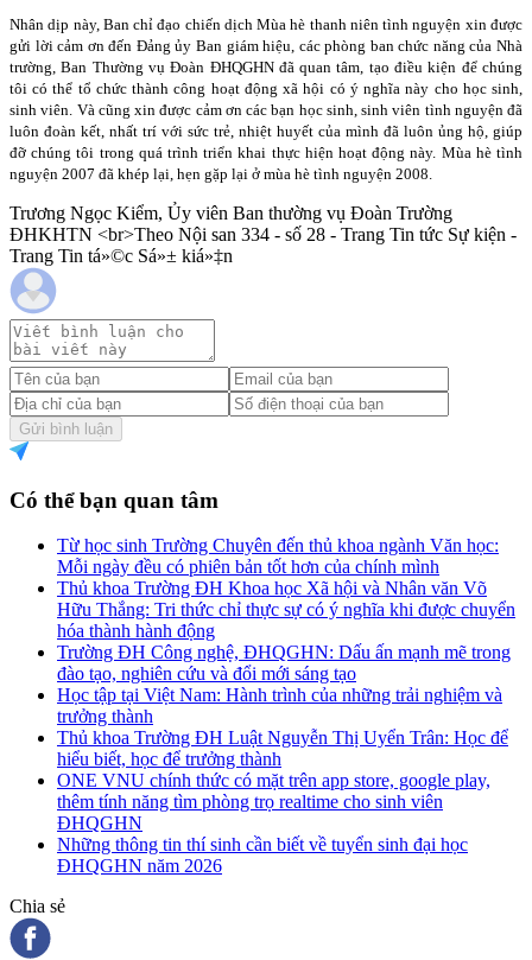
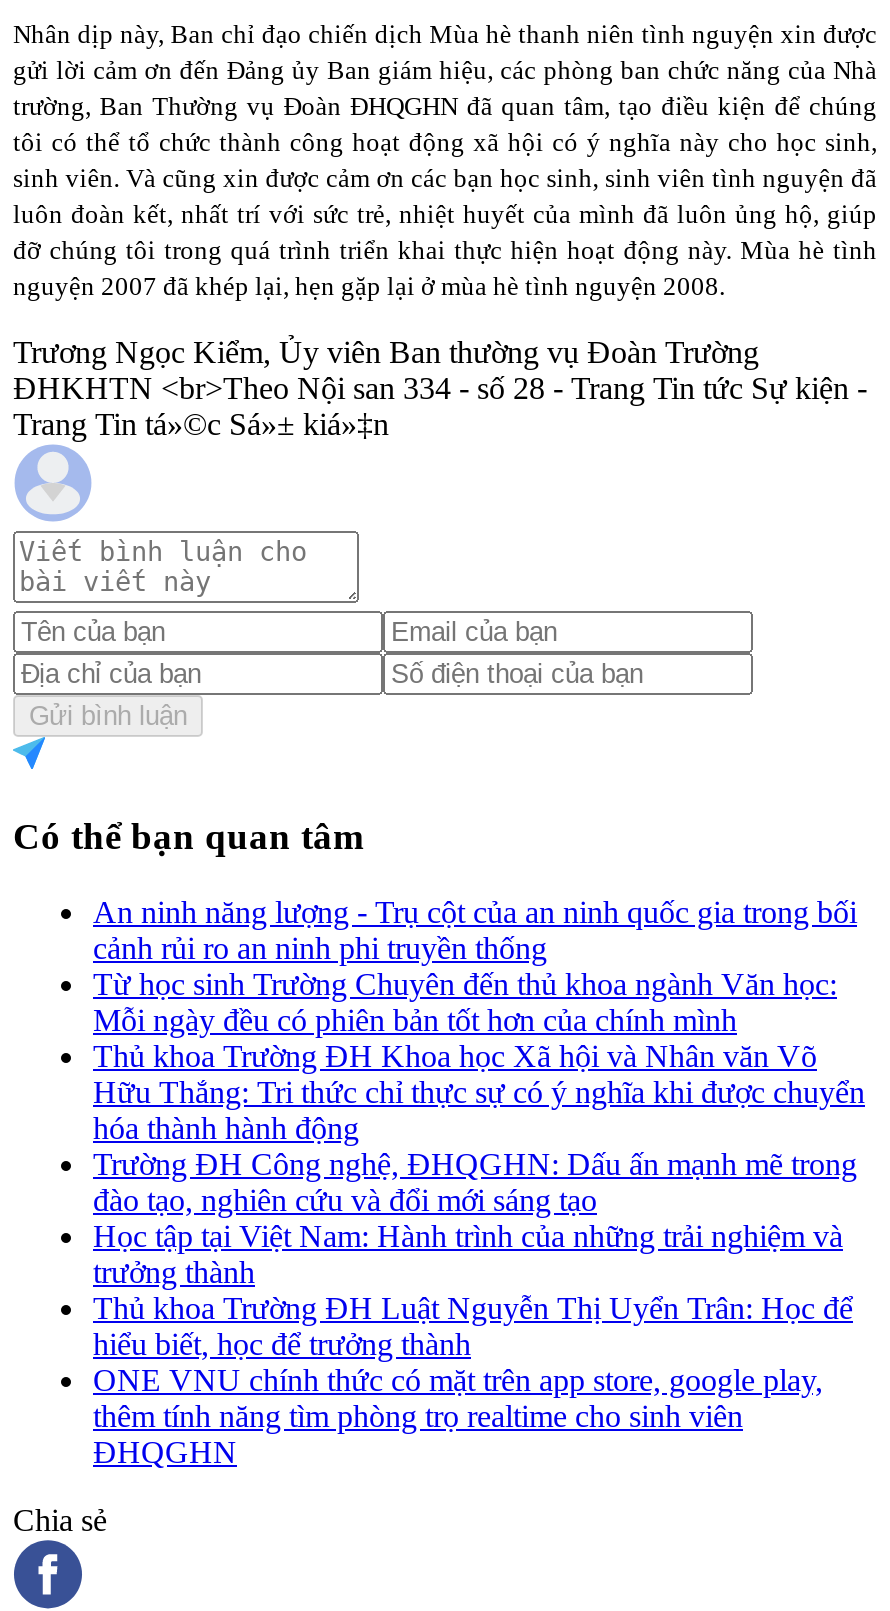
none -> [93,895,857,965] An ninh năng lượng - Trụ cột của an ninh quốc gia trong bối | cảnh rủi ro an ninh phi truyền thống
moved [57,535,515,833] -> [93,967,865,1469]: Từ học sinh Trường Chuyên đến thủ khoa ngành Văn học: | Mỗi ngày đều có phiên bản tốt hơn của chính mình | Thủ khoa Trường ĐH Khoa học Xã hội và Nhân văn Võ | ... | thêm tính năng tìm phòng trọ realtime cho sinh viên | ĐHQGHN
[57,834,468,876] Những thông tin thí sinh cần biết về tuyển sinh đại học | ĐHQGHN năm 2026 -> none

